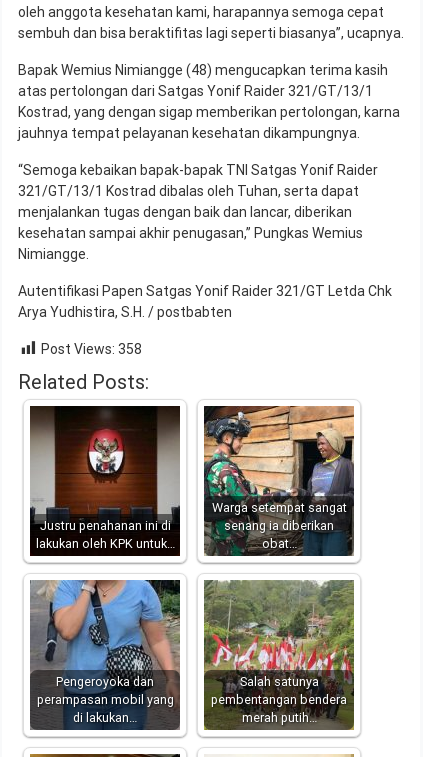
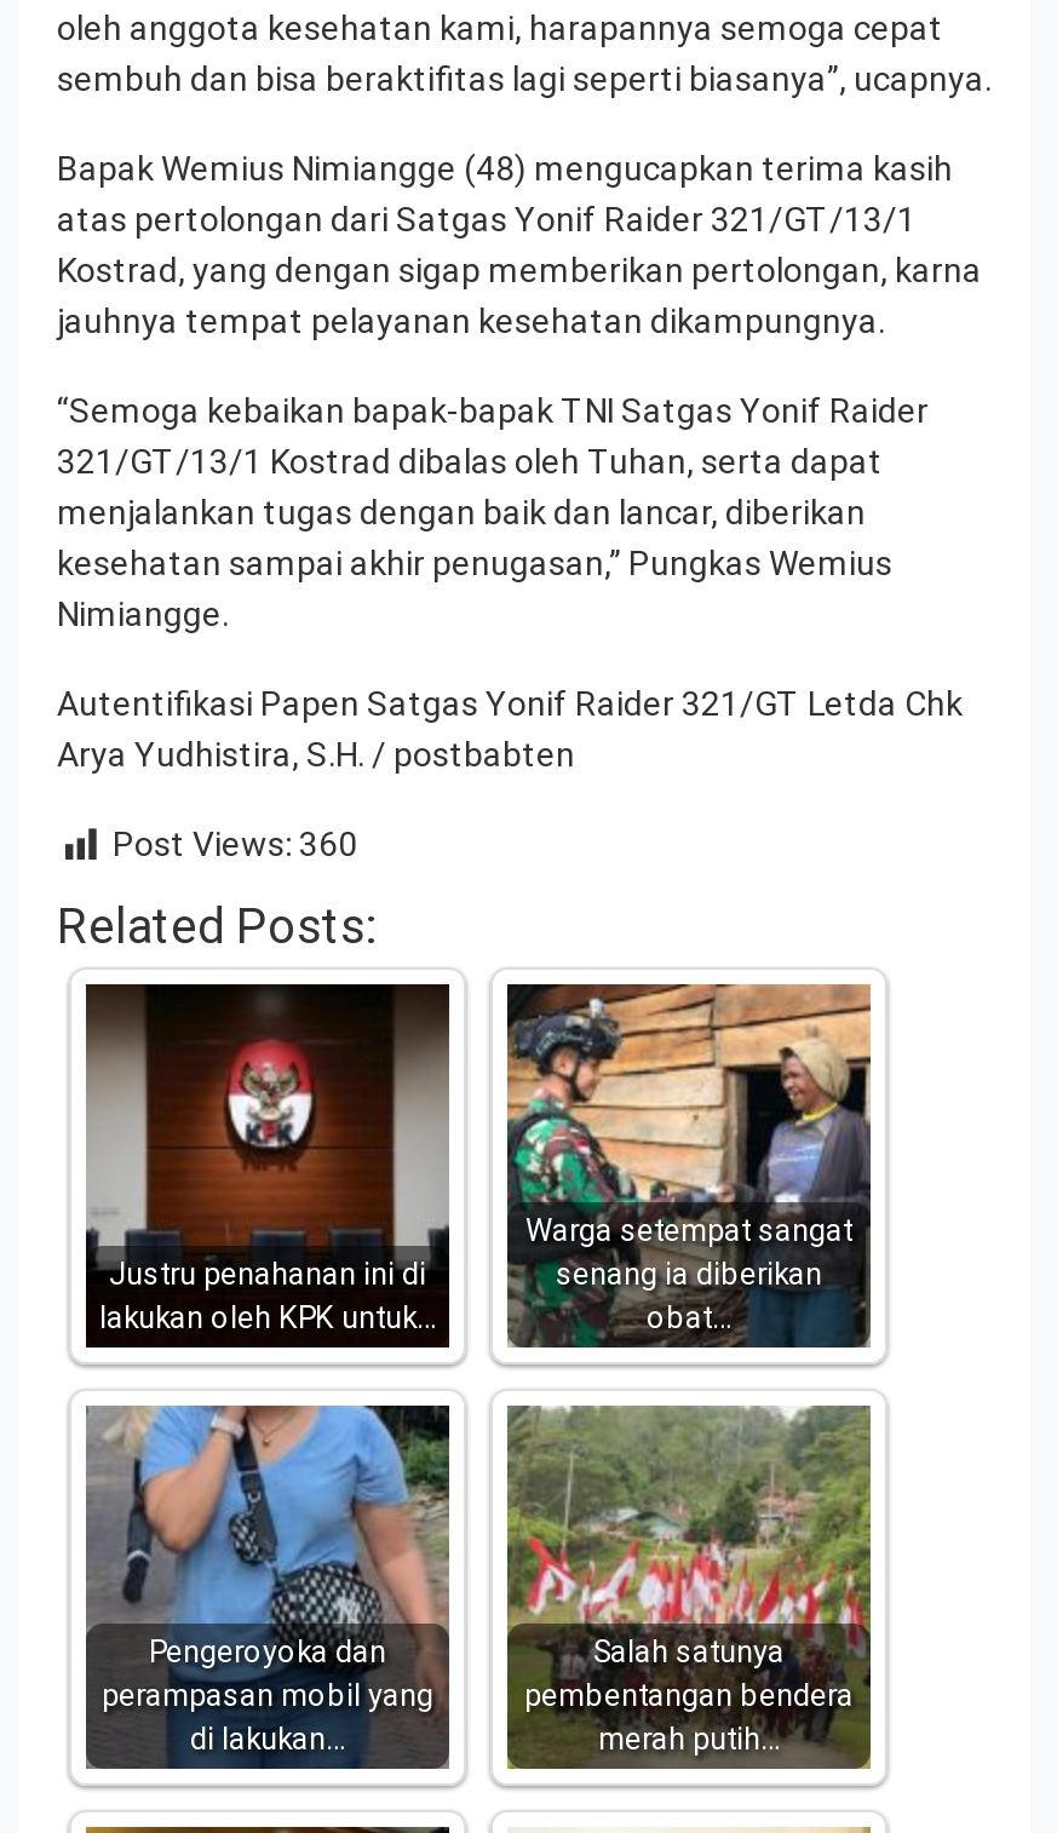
[41,341,142,357] Post Views: 358 -> [113,825,357,864] Post Views: 360

